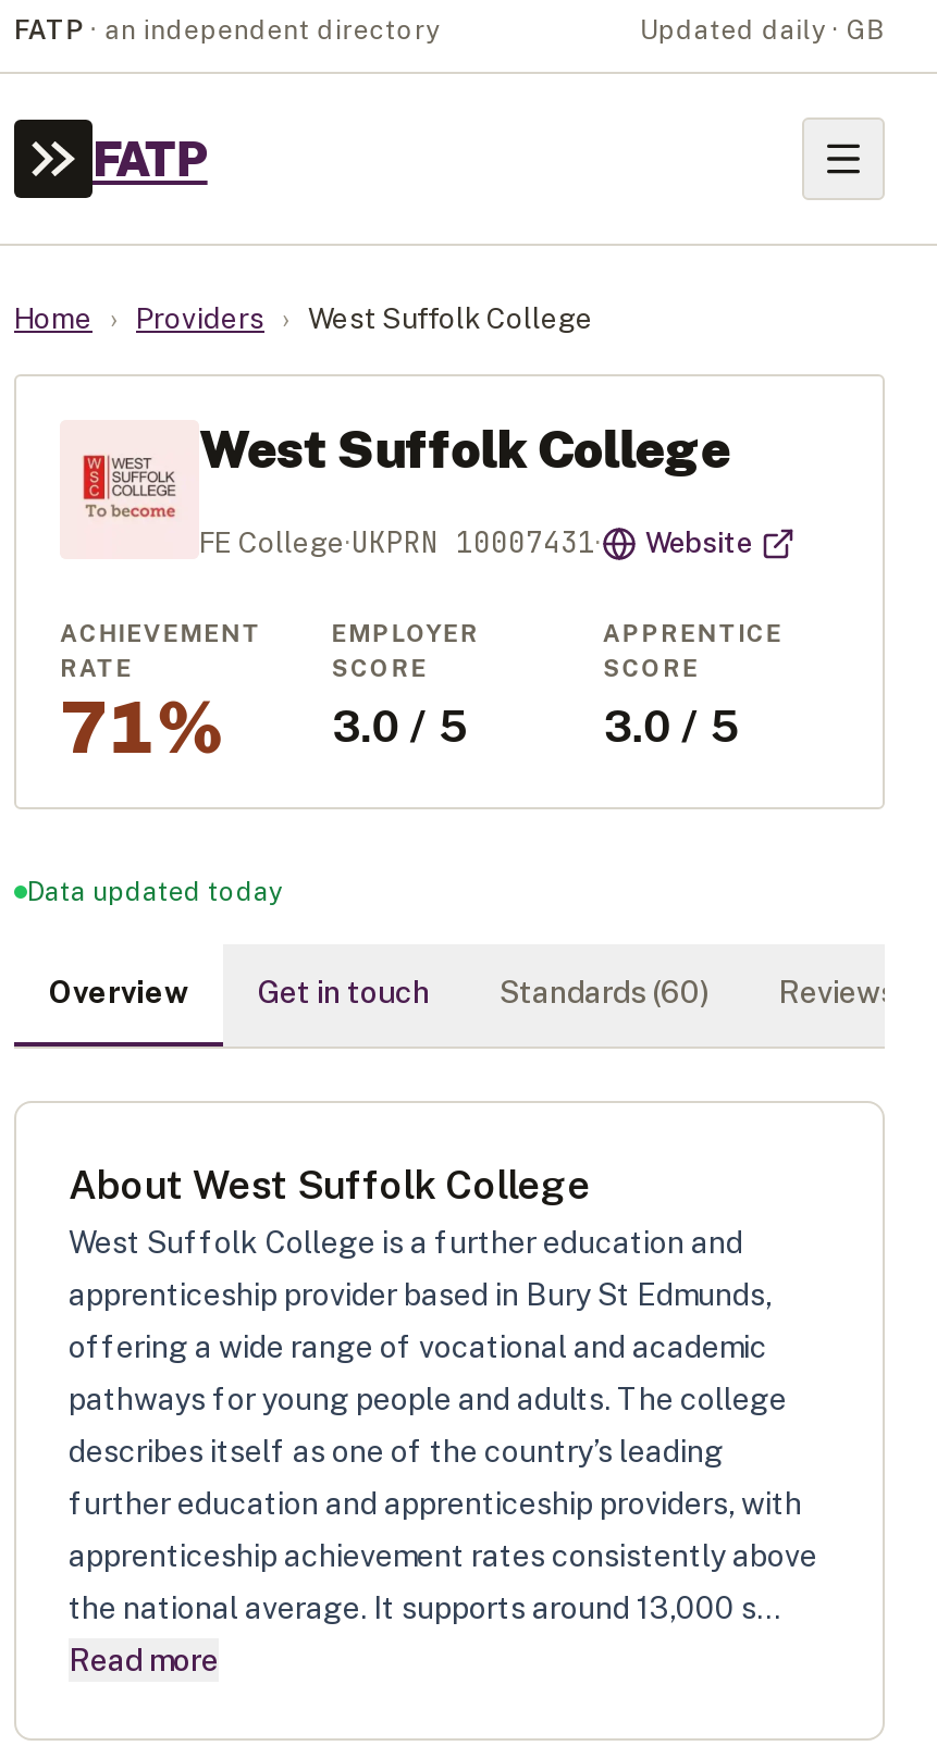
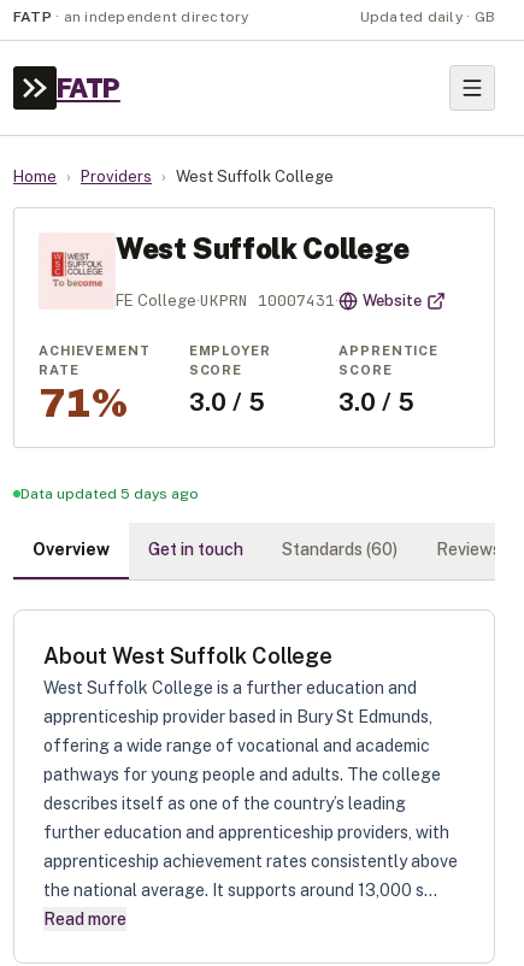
[27,877,282,907] Data updated today -> [20,485,199,502] Data updated 5 days ago

